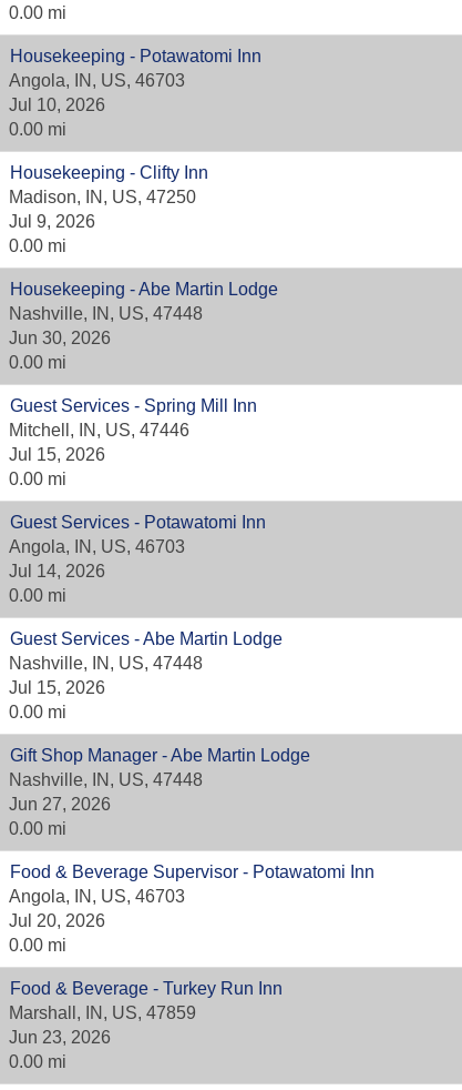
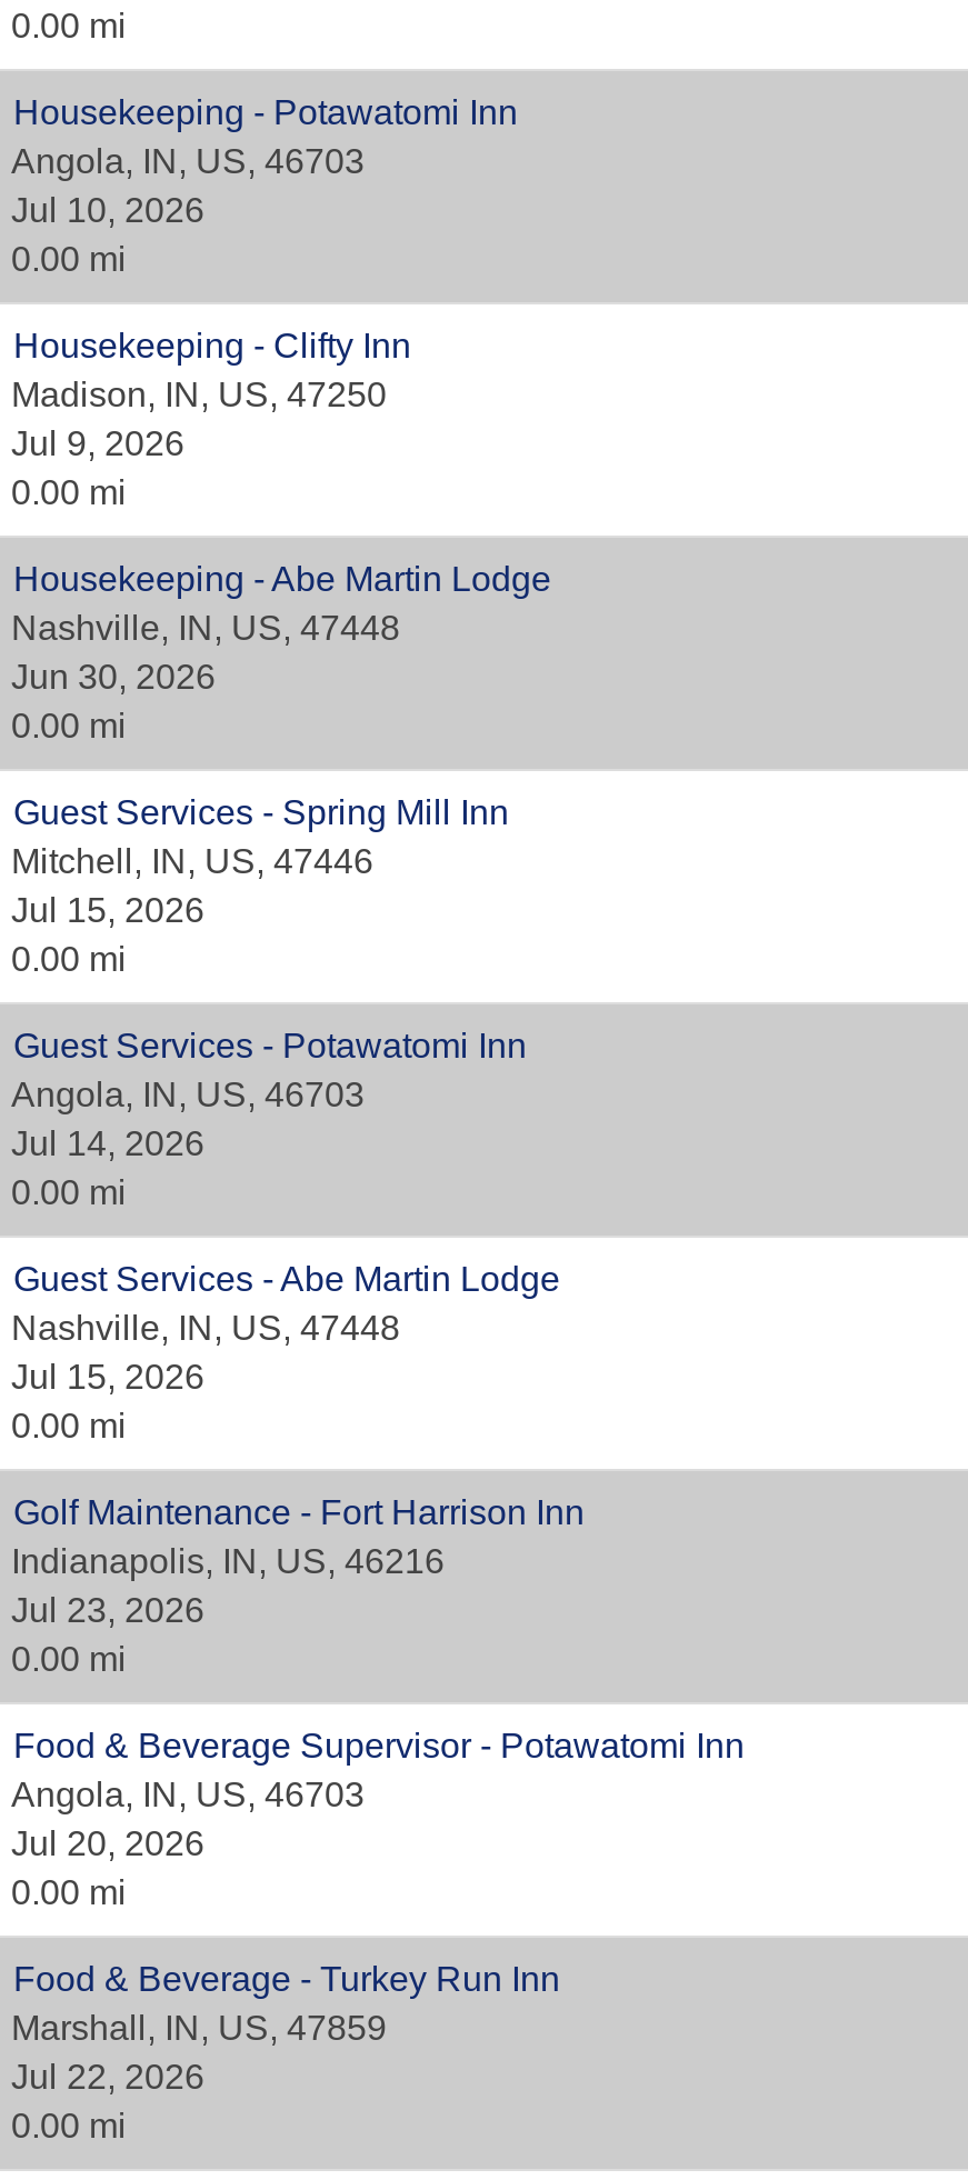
[9,746,310,814] Gift Shop Manager - Abe Martin Lodge | Nashville, IN, US, 47448 | Jun 27, 2026 -> [11,1493,585,1629] Golf Maintenance - Fort Harrison Inn | Indianapolis, IN, US, 46216 | Jul 23, 2026
[9,1028,111,1047] Jun 23, 2026 -> [11,2058,204,2096] Jul 22, 2026

